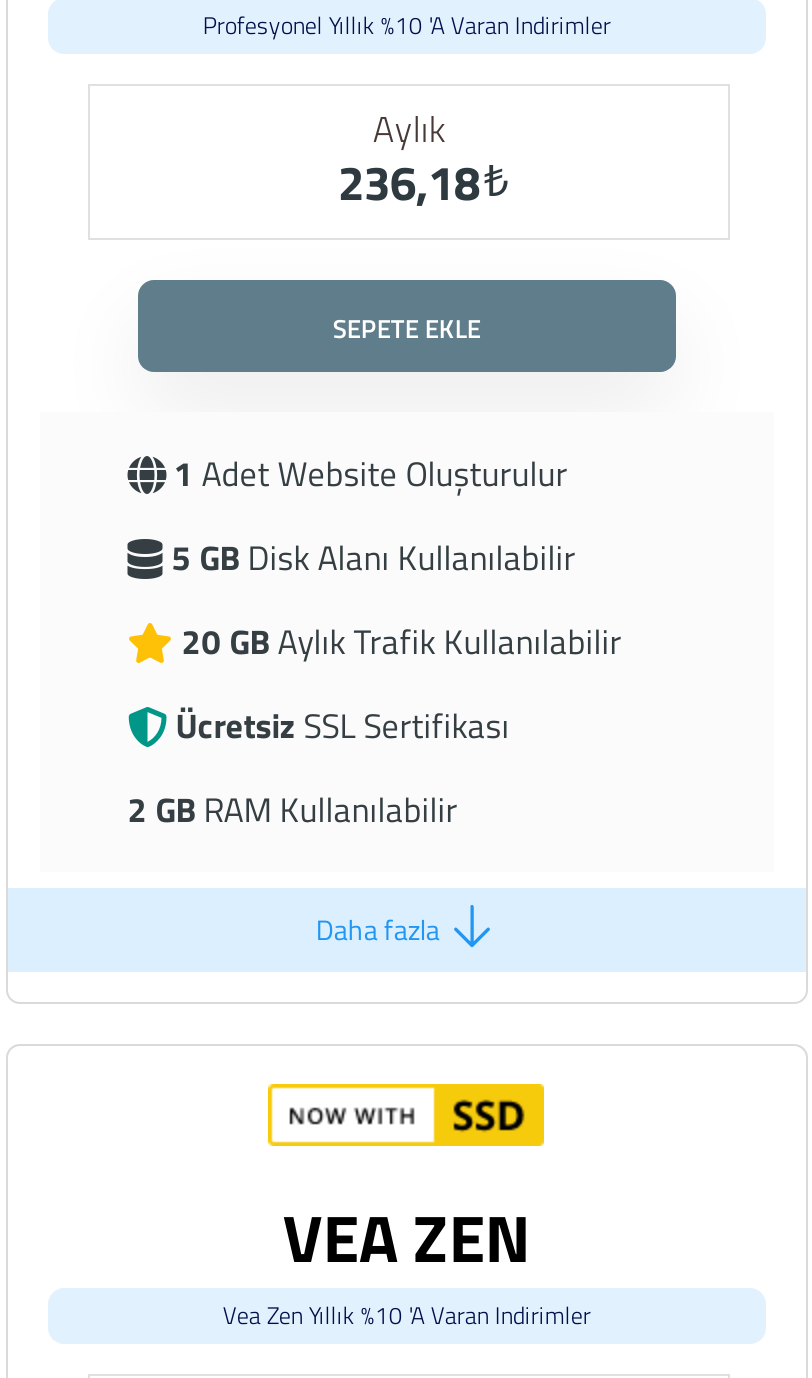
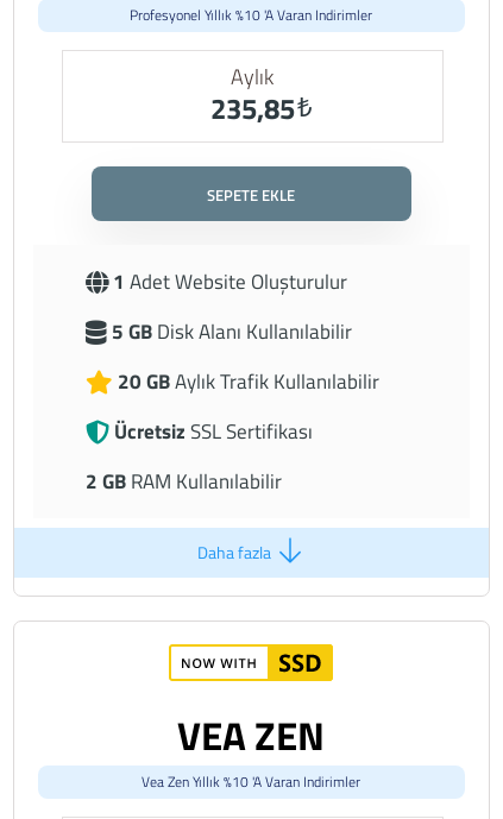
[337,146,479,218] 236,18 -> [210,87,294,130] 235,85

